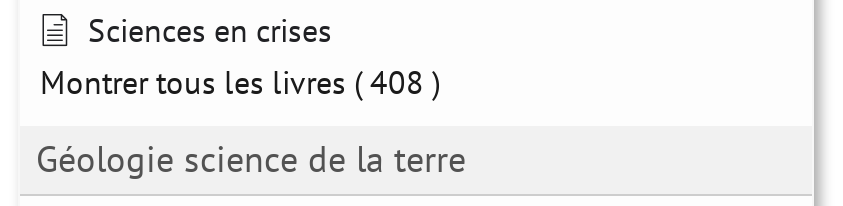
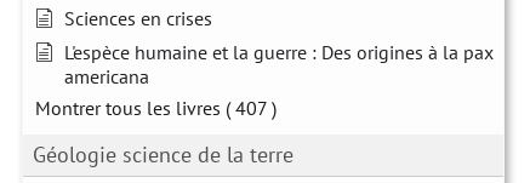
[40,61,440,101] Montrer tous les livres ( 408 ) -> [35,39,494,119] L'espèce humaine et la guerre : Des origines à la pax | americana | Montrer tous les livres ( 407 )

